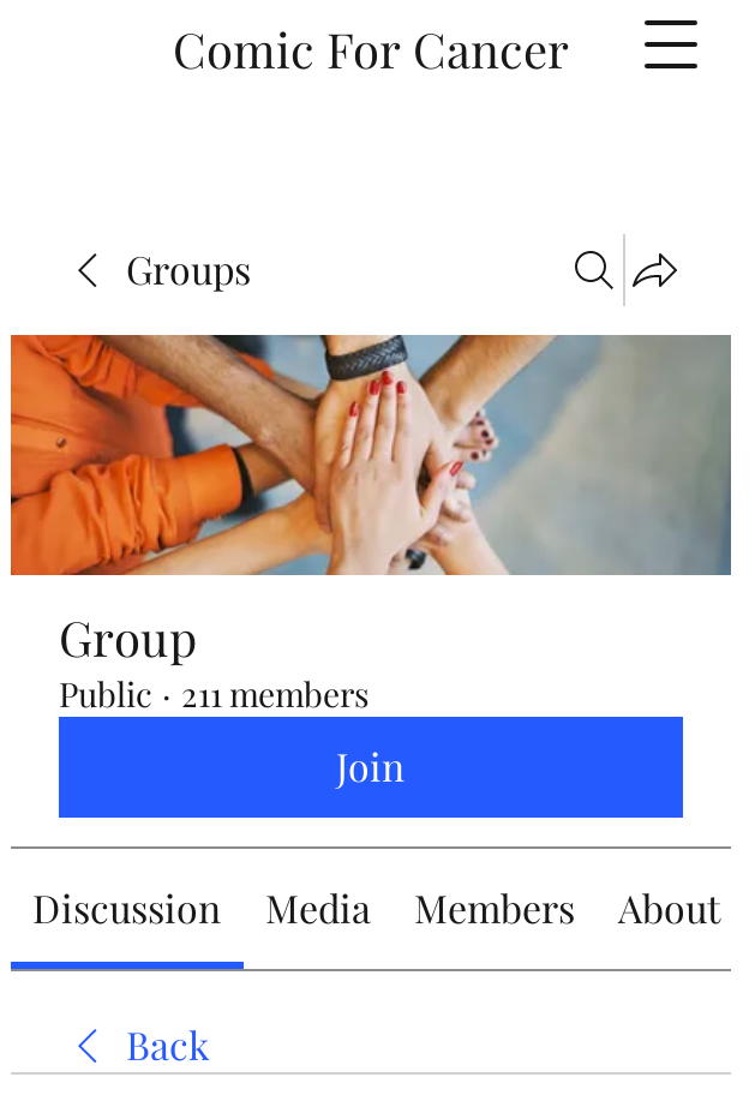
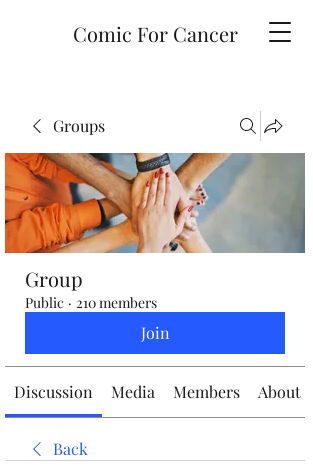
[59,671,368,717] Public · 211 members -> [25,293,157,312] Public · 210 members

